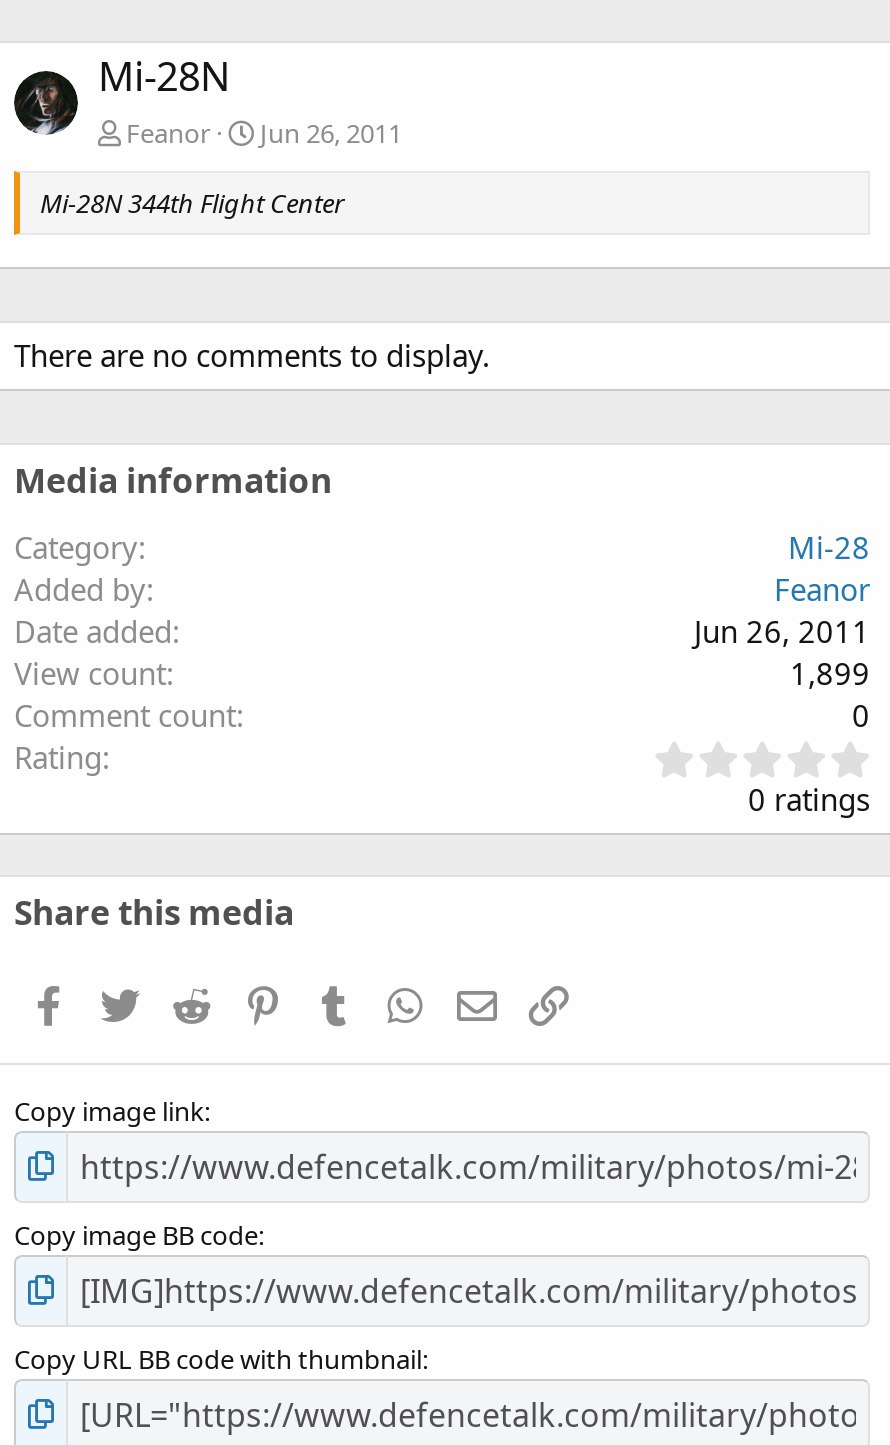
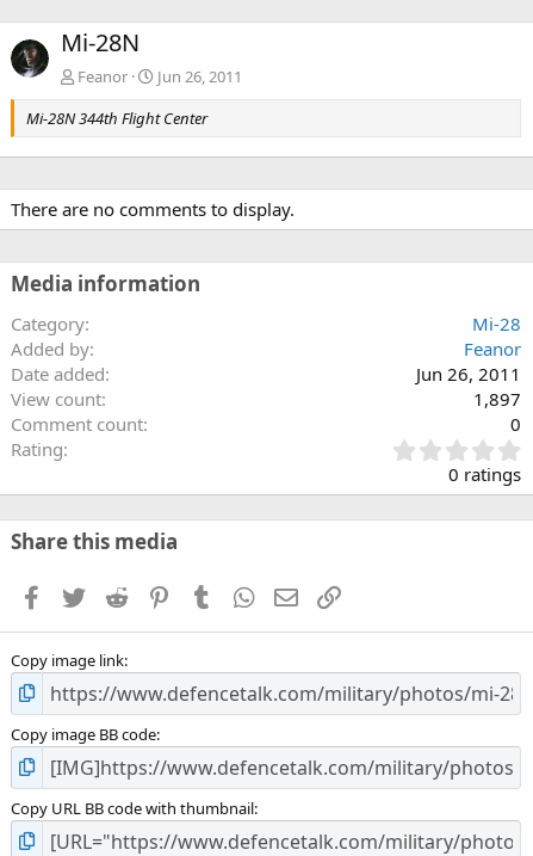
[790,654,870,694] 1,899 -> [473,387,521,411] 1,897

